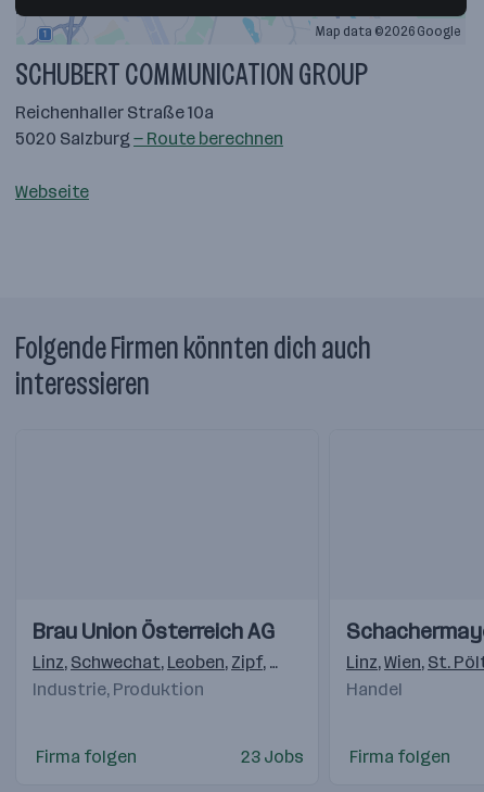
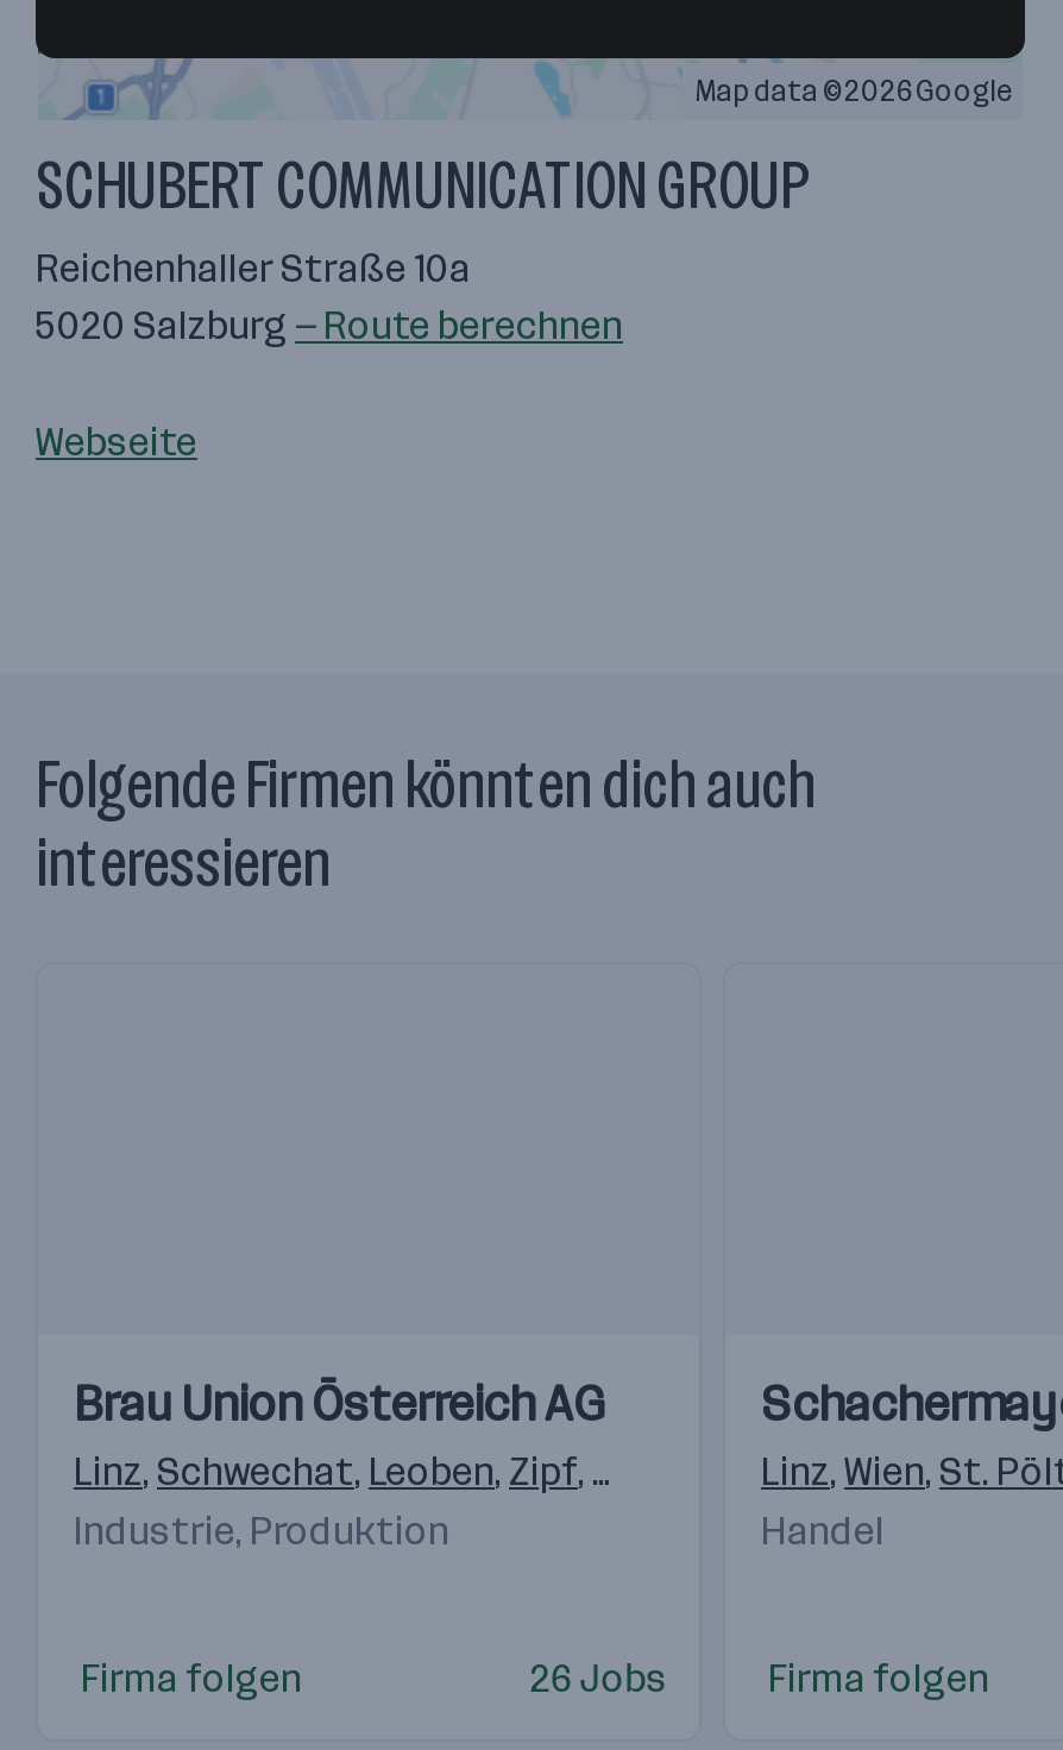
[241,747,304,767] 23 Jobs -> [530,1657,668,1702] 26 Jobs

